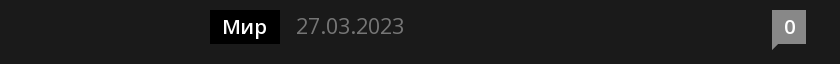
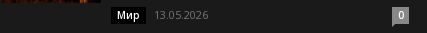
[222,10,404,40] Мир 27.03.2023 -> [117,7,208,22] Мир 13.05.2026

